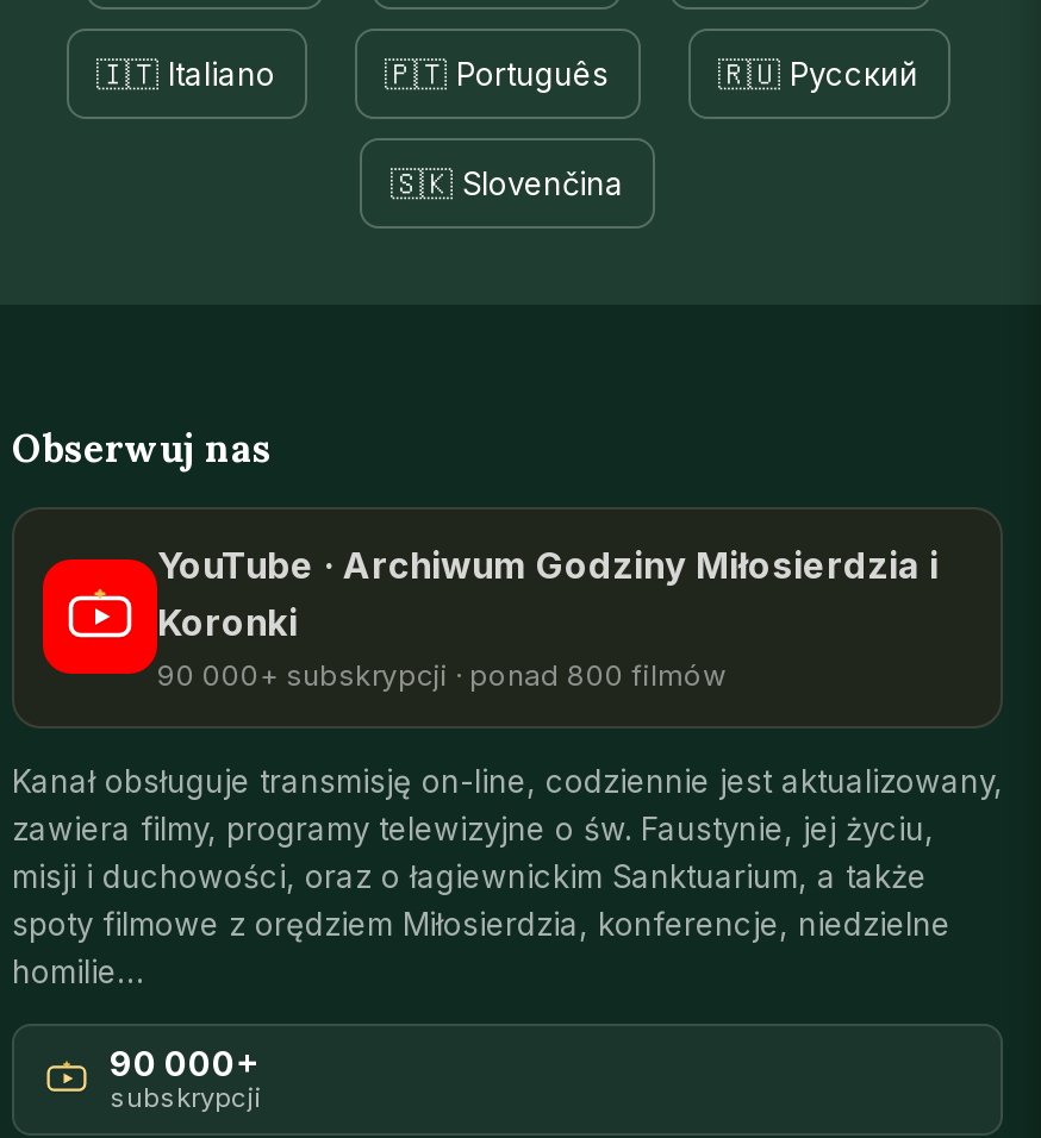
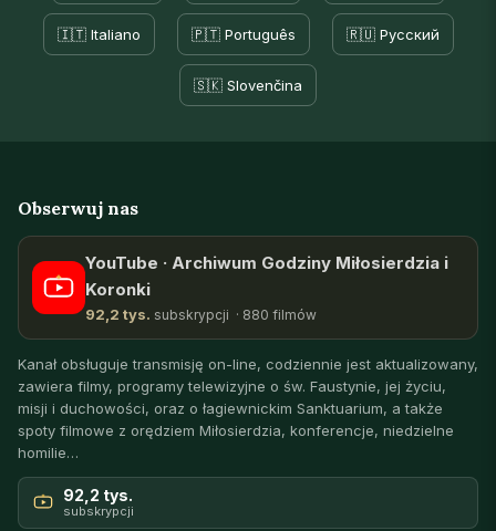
[157,657,727,692] 90 000+ subskrypcji · ponad 800 filmów -> [85,305,317,323] 92,2 tys. subskrypcji · 880 filmów
[110,1042,260,1083] 90 000+ -> [63,485,133,504] 92,2 tys.

